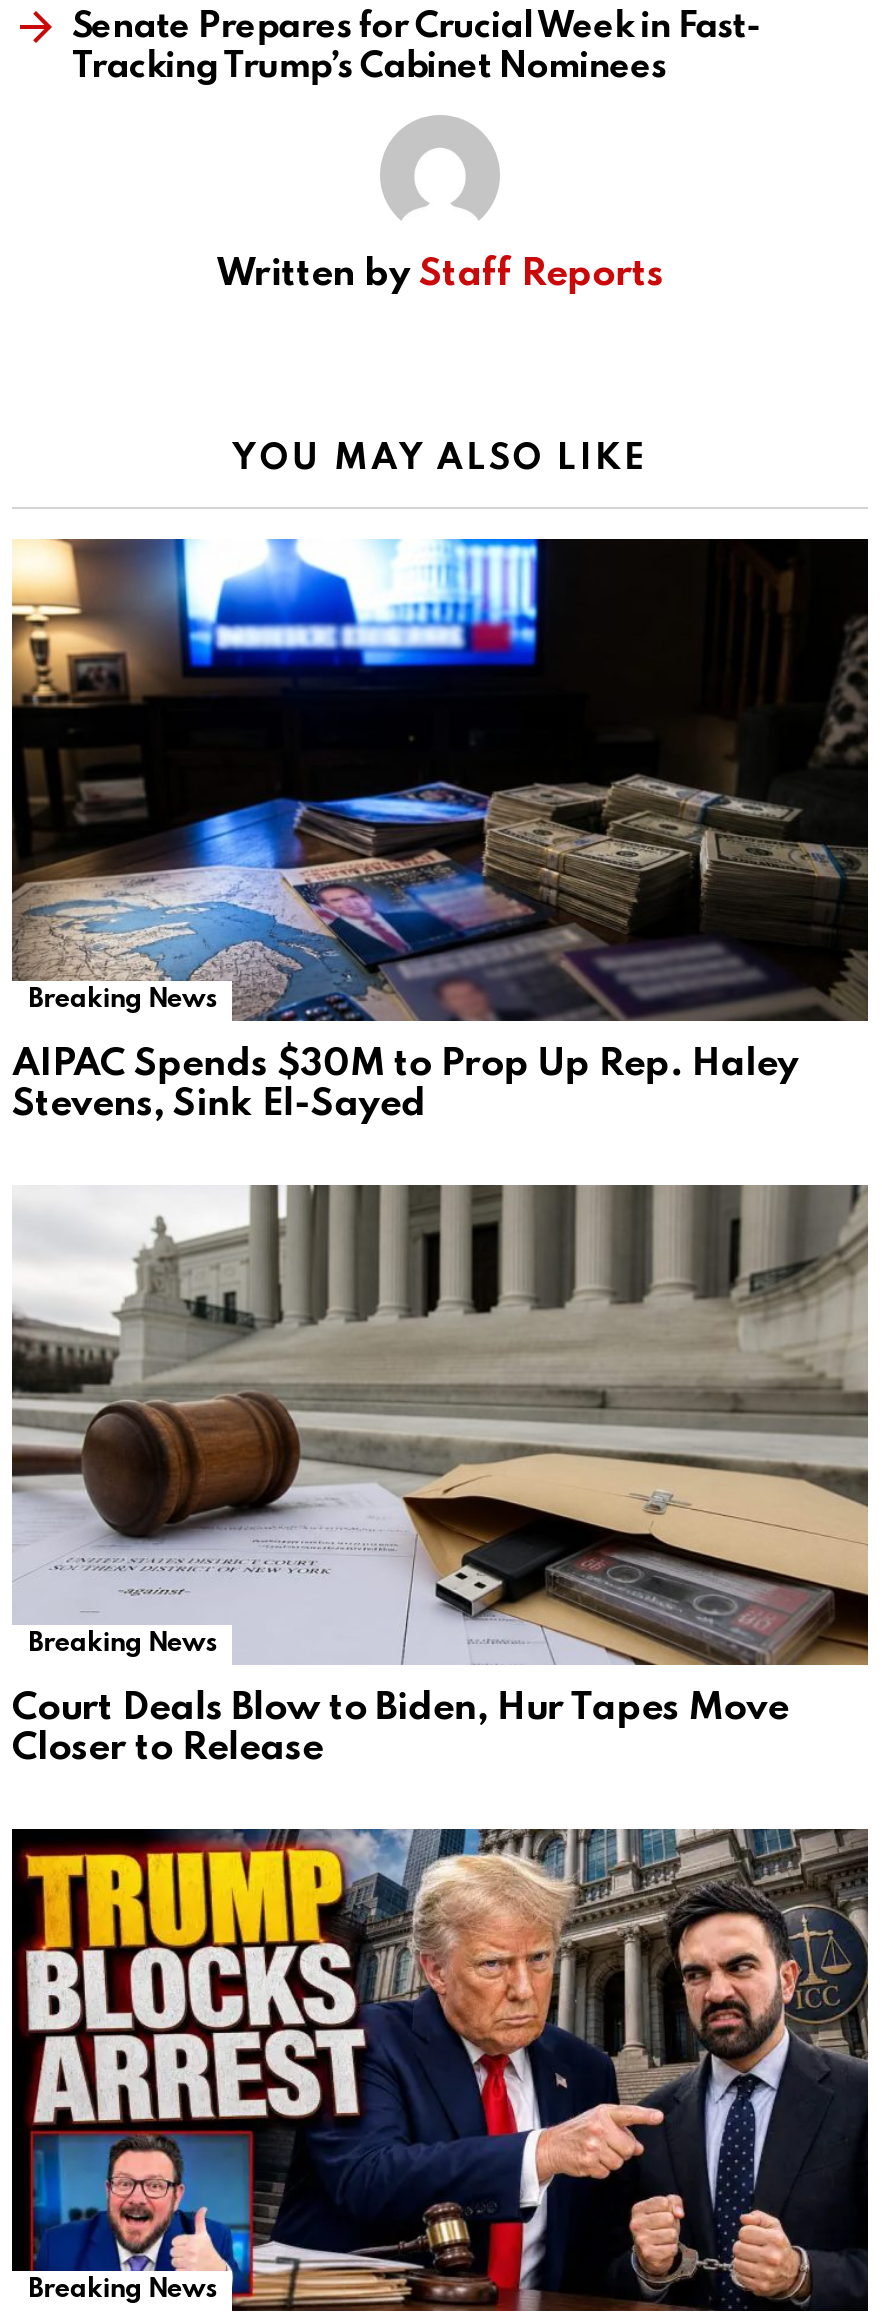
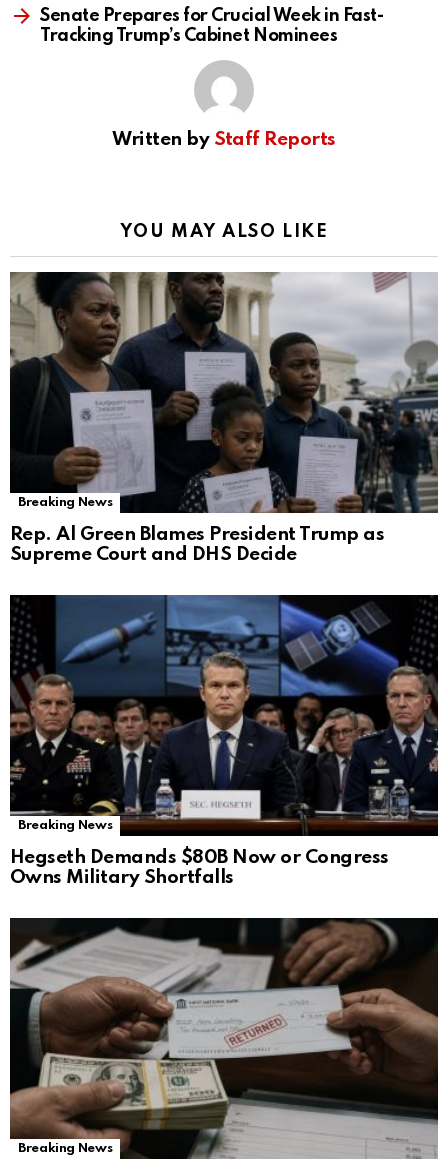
[10,537,870,1122] [image] | AIPAC Spends $30M to Prop Up Rep. Haley | Stevens, Sink El-Sayed -> [9,271,439,564] [image] | Rep. Al Green Blames President Trump as | Supreme Court and DHS Decide
[10,1183,870,1767] [image] | Court Deals Blow to Biden, Hur Tapes Move | Closer to Release -> [9,594,439,887] [image] | Hegseth Demands $80B Now or Congress | Owns Military Shortfalls
[10,1827,868,2313] [image] -> [9,917,439,1160] [image]

